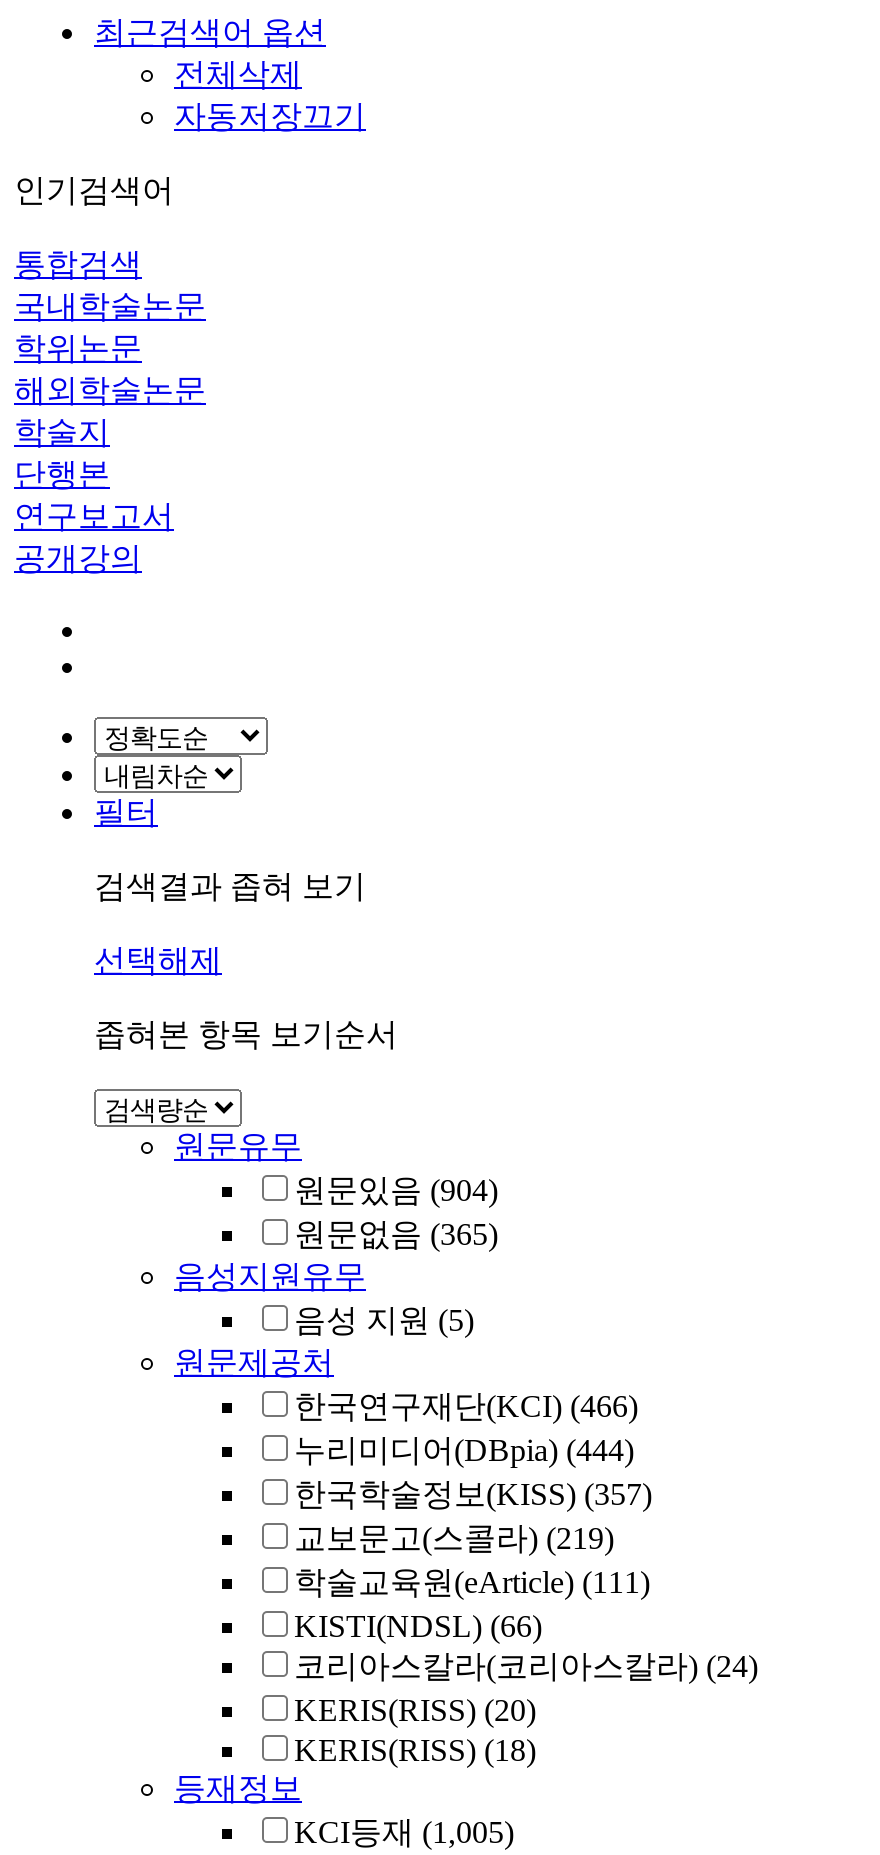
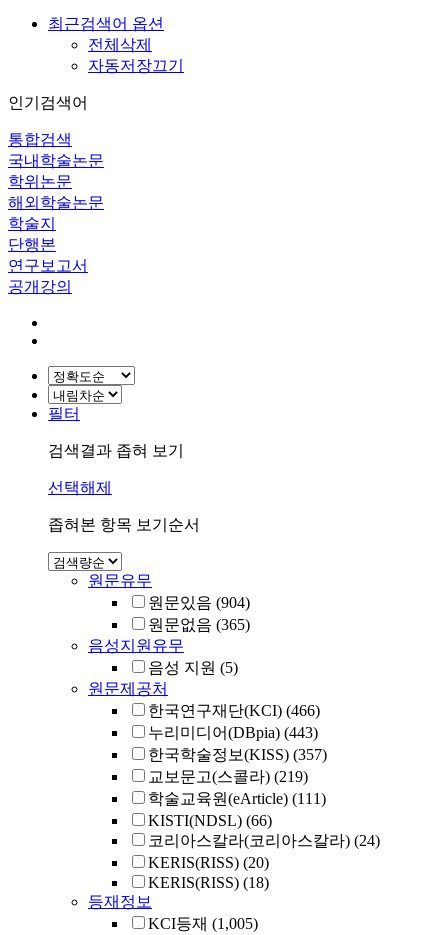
[294,1433,634,1467] 누리미디어(DBpia) (444) -> [148,724,318,741] 누리미디어(DBpia) (443)

